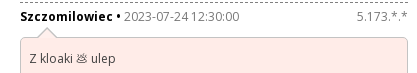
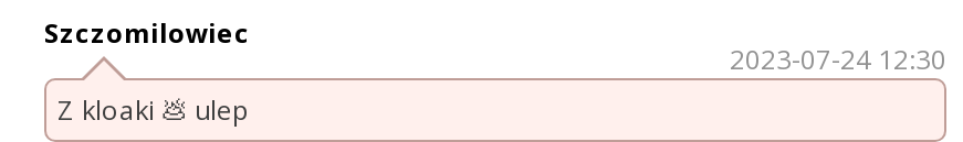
[124,8,408,25] 2023-07-24 12:30:00 | 5.173.*.* -> [730,40,946,77] 2023-07-24 12:30

